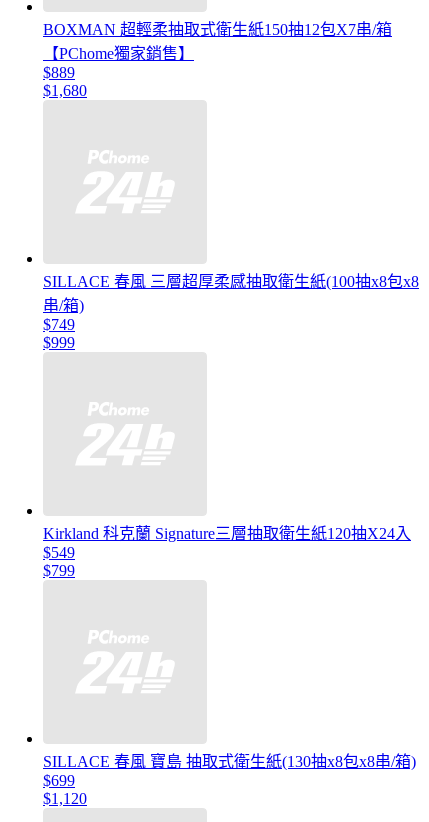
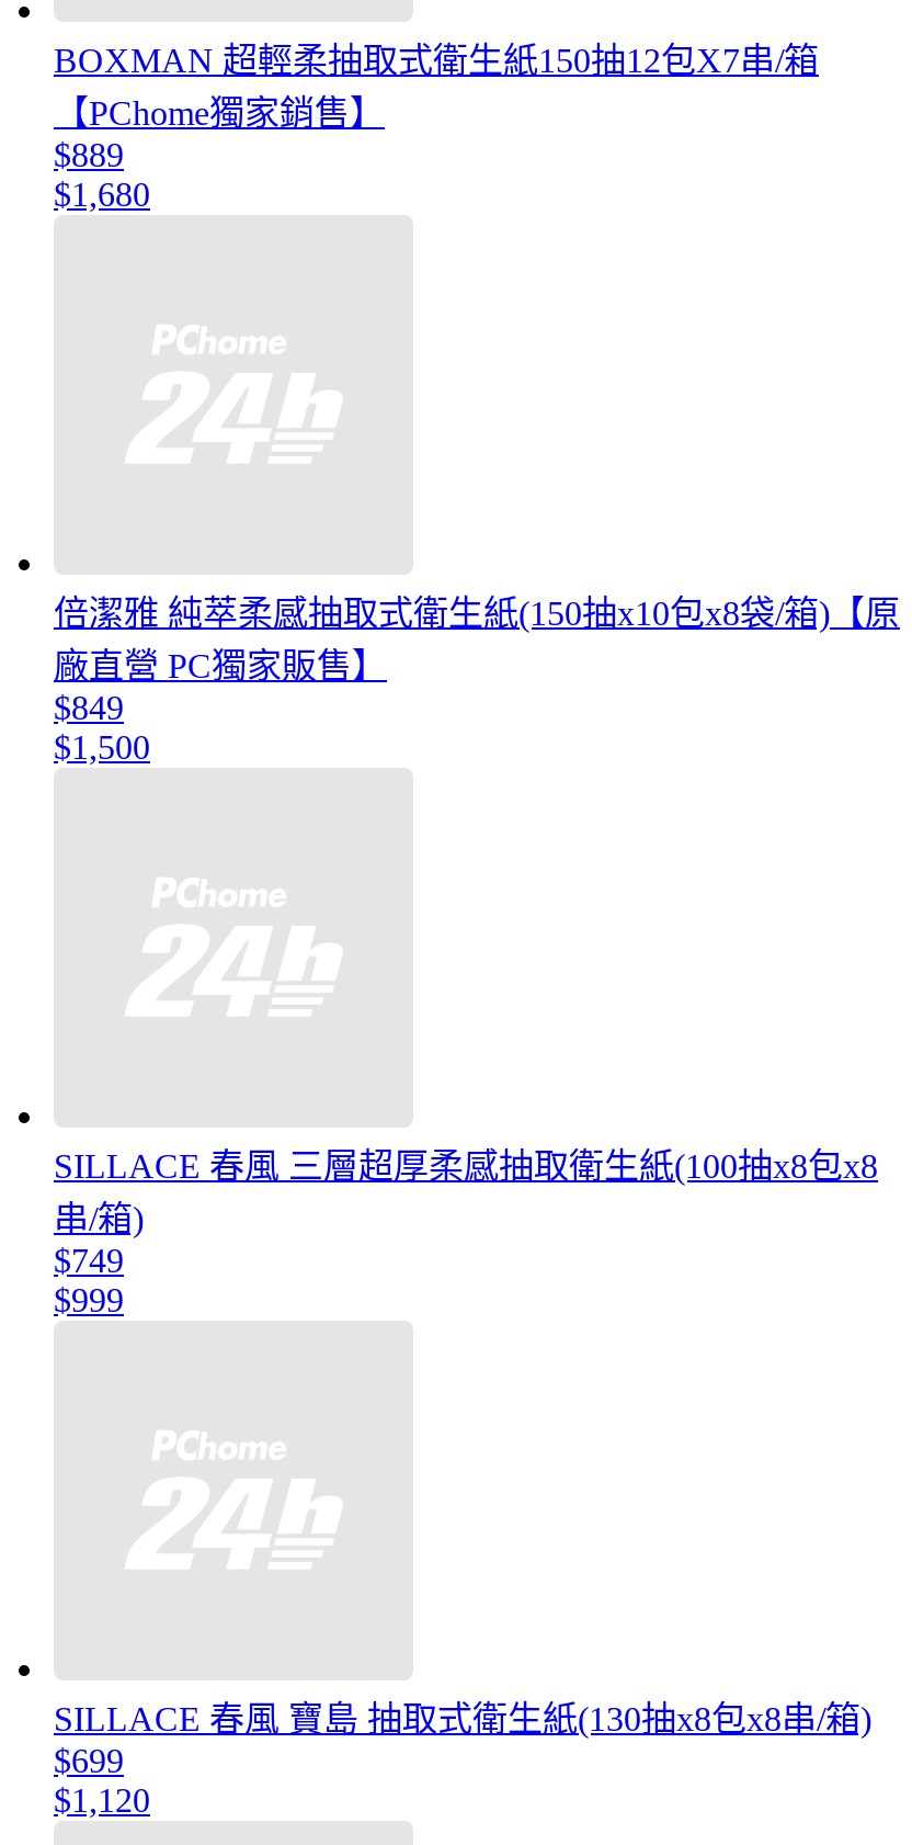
none -> [54,595,900,767] 倍潔雅 純萃柔感抽取式衛生紙(150抽x10包x8袋/箱)【原 | 廠直營 PC獨家販售】 | $849 | $1,500
moved [43,273,419,351] -> [54,1148,878,1319]: SILLACE 春風 三層超厚柔感抽取衛生紙(100抽x8包x8 | 串/箱) | $749 | $999
[43,525,411,579] Kirkland 科克蘭 Signature三層抽取衛生紙120抽X24入 | $549 | $799 -> none

